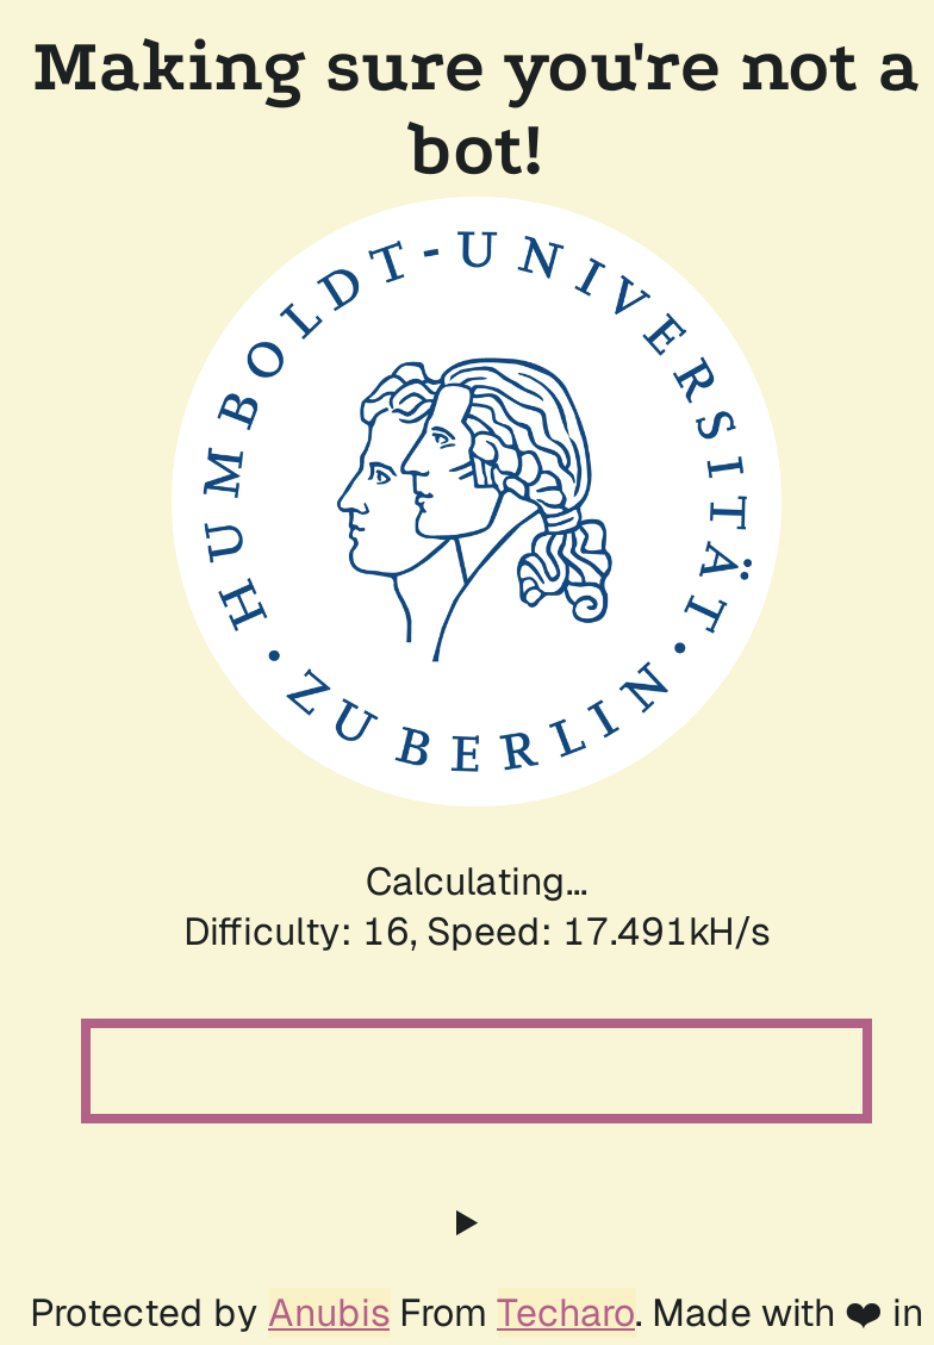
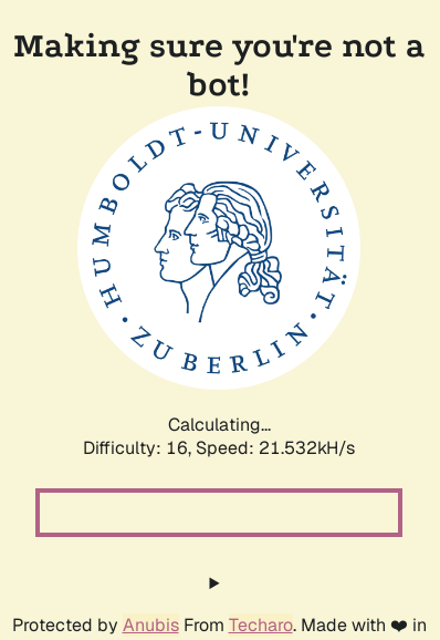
[183,907,770,957] Difficulty: 16, Speed: 17.491kH/s -> [83,436,355,460] Difficulty: 16, Speed: 21.532kH/s

